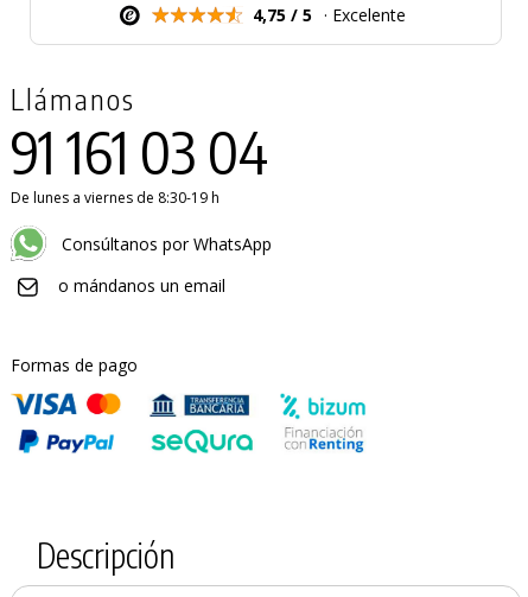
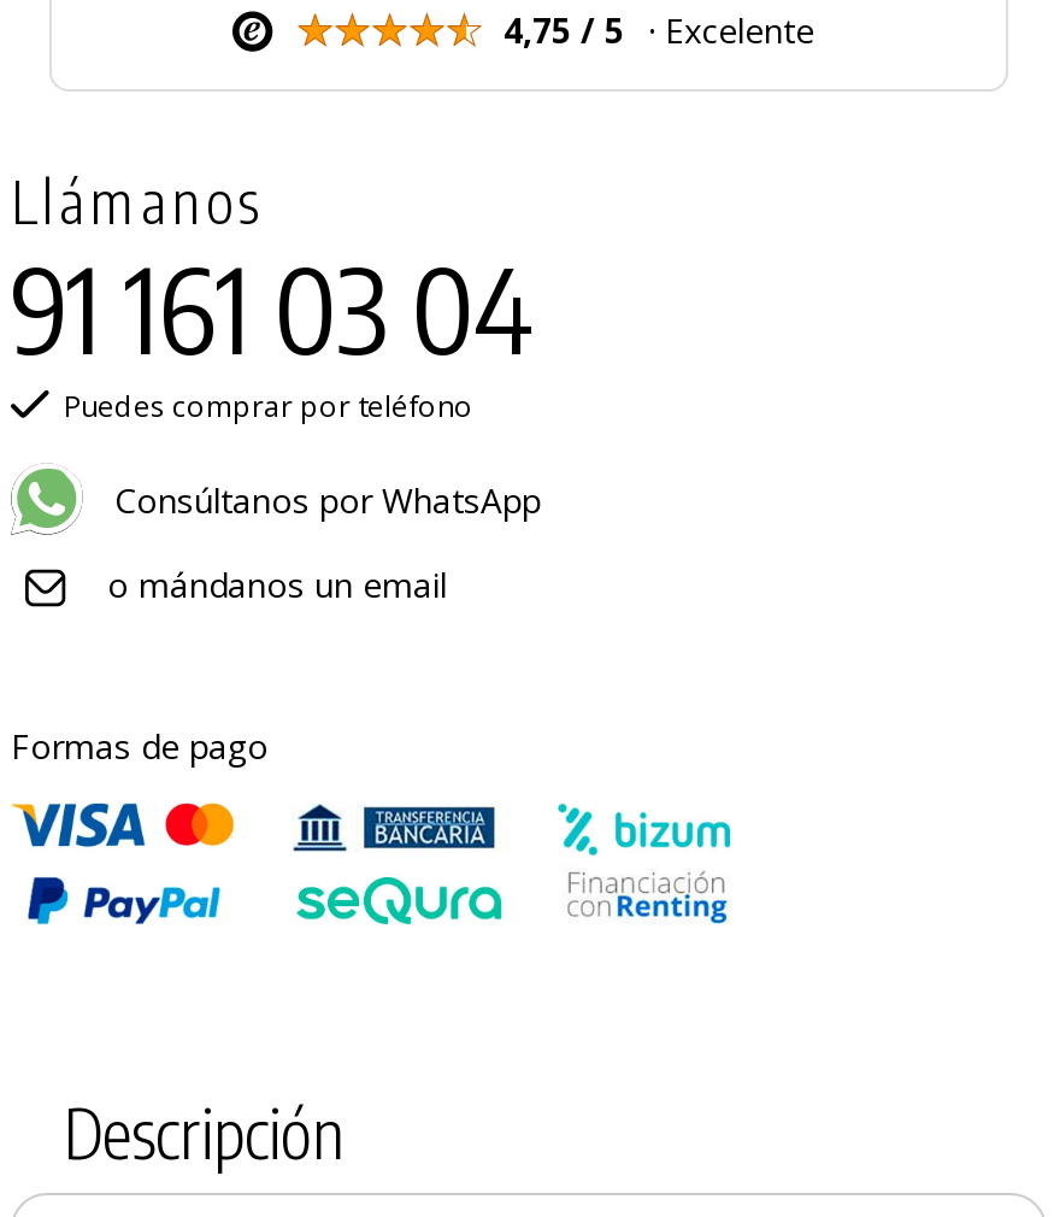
[11,188,220,208] De lunes a viernes de 8:30-19 h -> [64,386,473,427] Puedes comprar por teléfono

